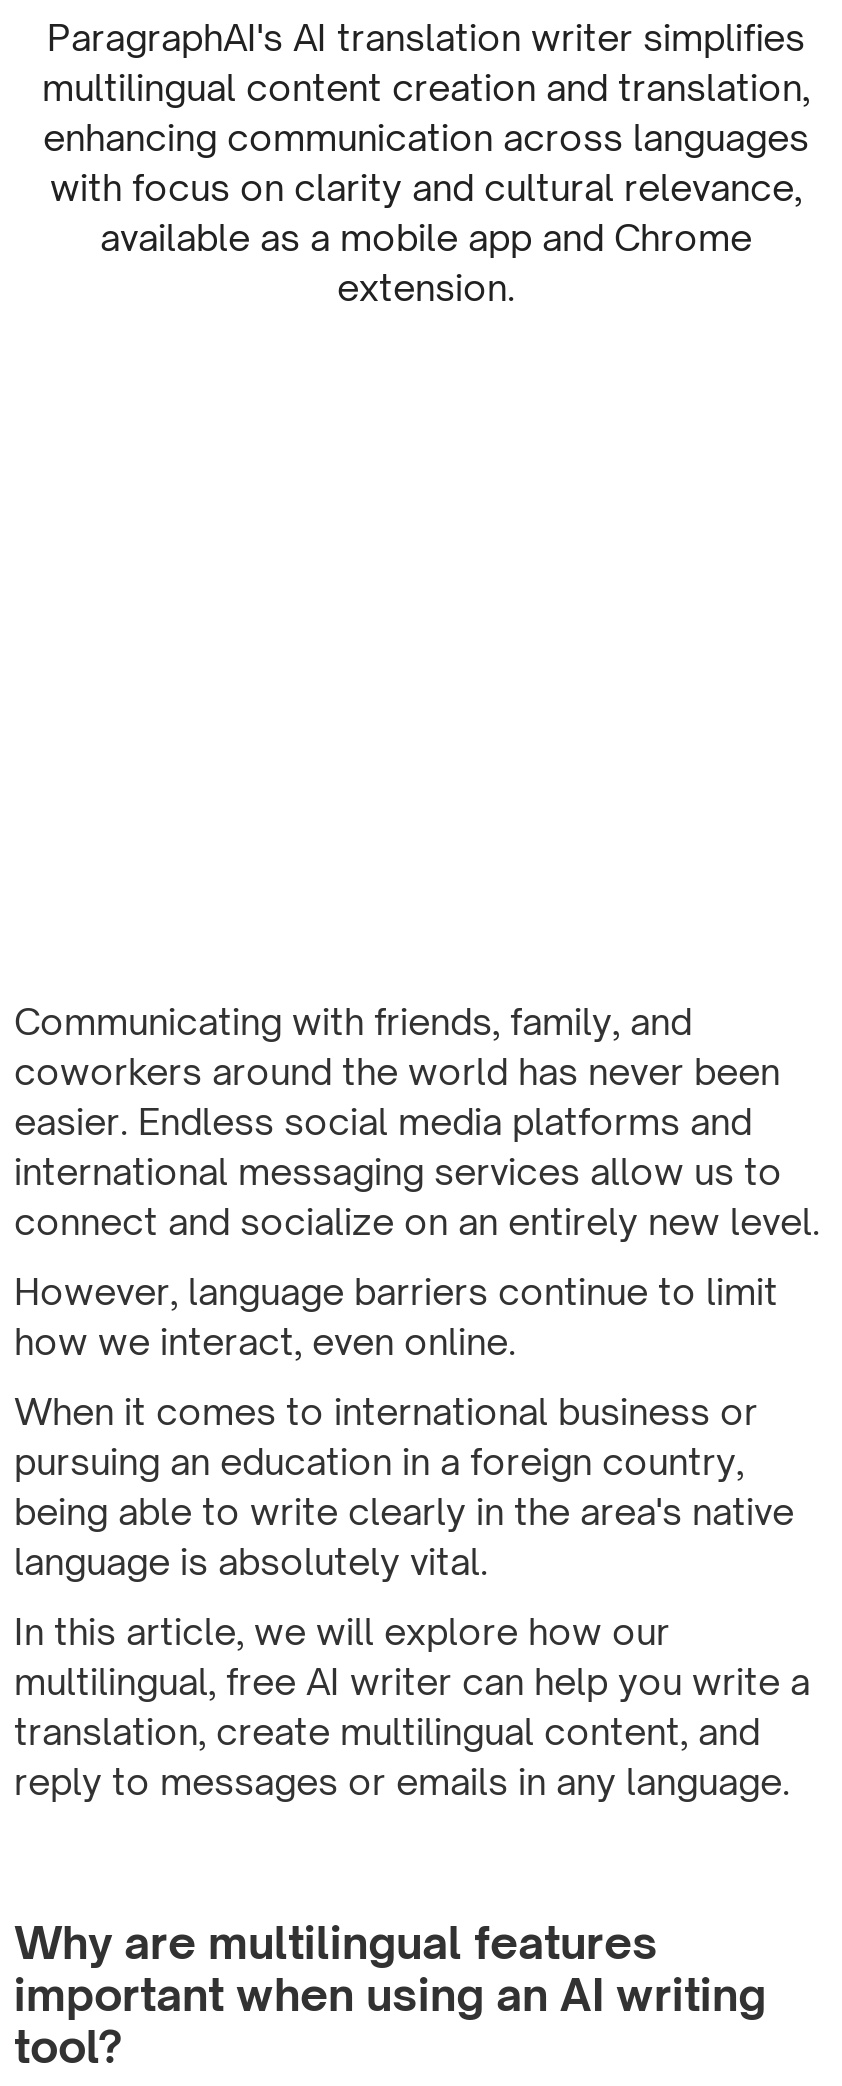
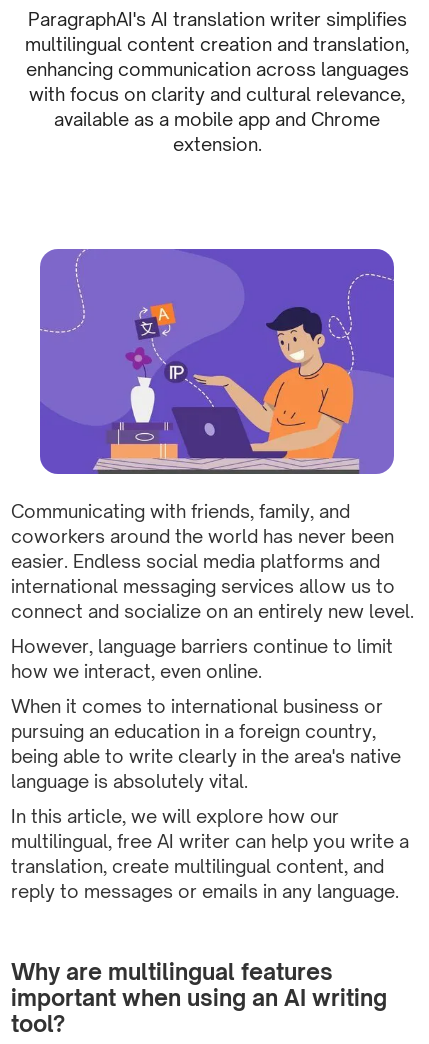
none -> [39,248,395,475] [image]

